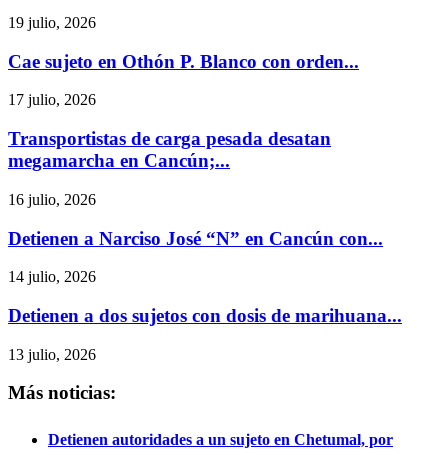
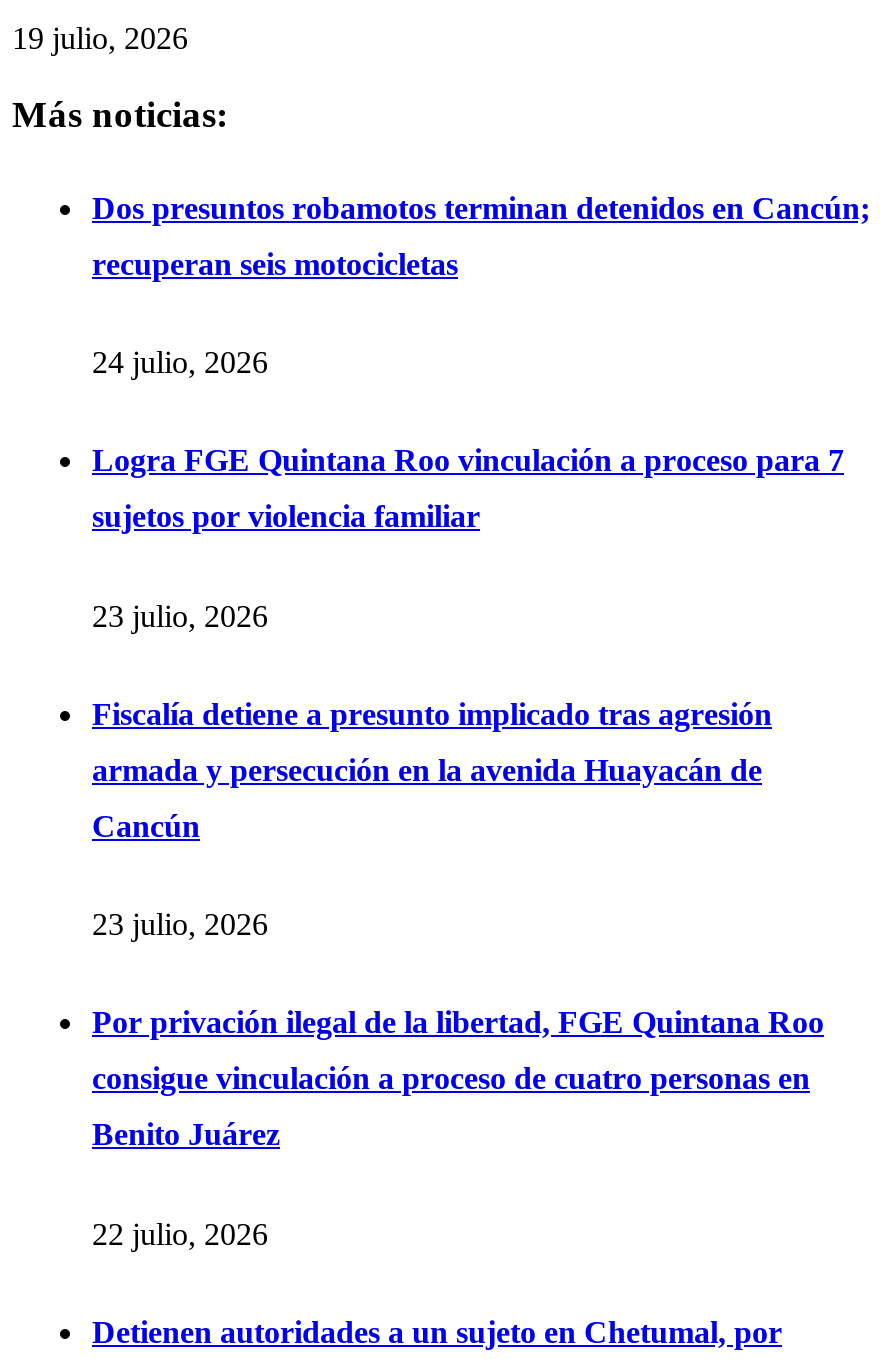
[8,51,402,363] Cae sujeto en Othón P. Blanco con orden... | 17 julio, 2026 | Transportistas de carga pesada desatan | megamarcha en Cancún;... | 16 julio, 2026 | Detienen a Narciso José “N” en Cancún con... | 14 julio, 2026 | Detienen a dos sujetos con dosis de marihuana... | 13 julio, 2026 -> none
moved [8,382,116,403] -> [12,94,228,136]: Más noticias:
none -> [92,191,870,1251] Dos presuntos robamotos terminan detenidos en Cancún; | recuperan seis motocicletas | 24 julio, 2026 | Logra FGE Quintana Roo vinculación a proceso para 7 | sujetos por violencia familiar | 23 julio, 2026 | Fiscalía detiene a presunto implicado tras agresión | armada y persecución en la avenida Huayacán de | Cancún | 23 julio, 2026 | Por privación ilegal de la libertad, FGE Quintana Roo | consigue vinculación a proceso de cuatro personas en | Benito Juárez | 22 julio, 2026

